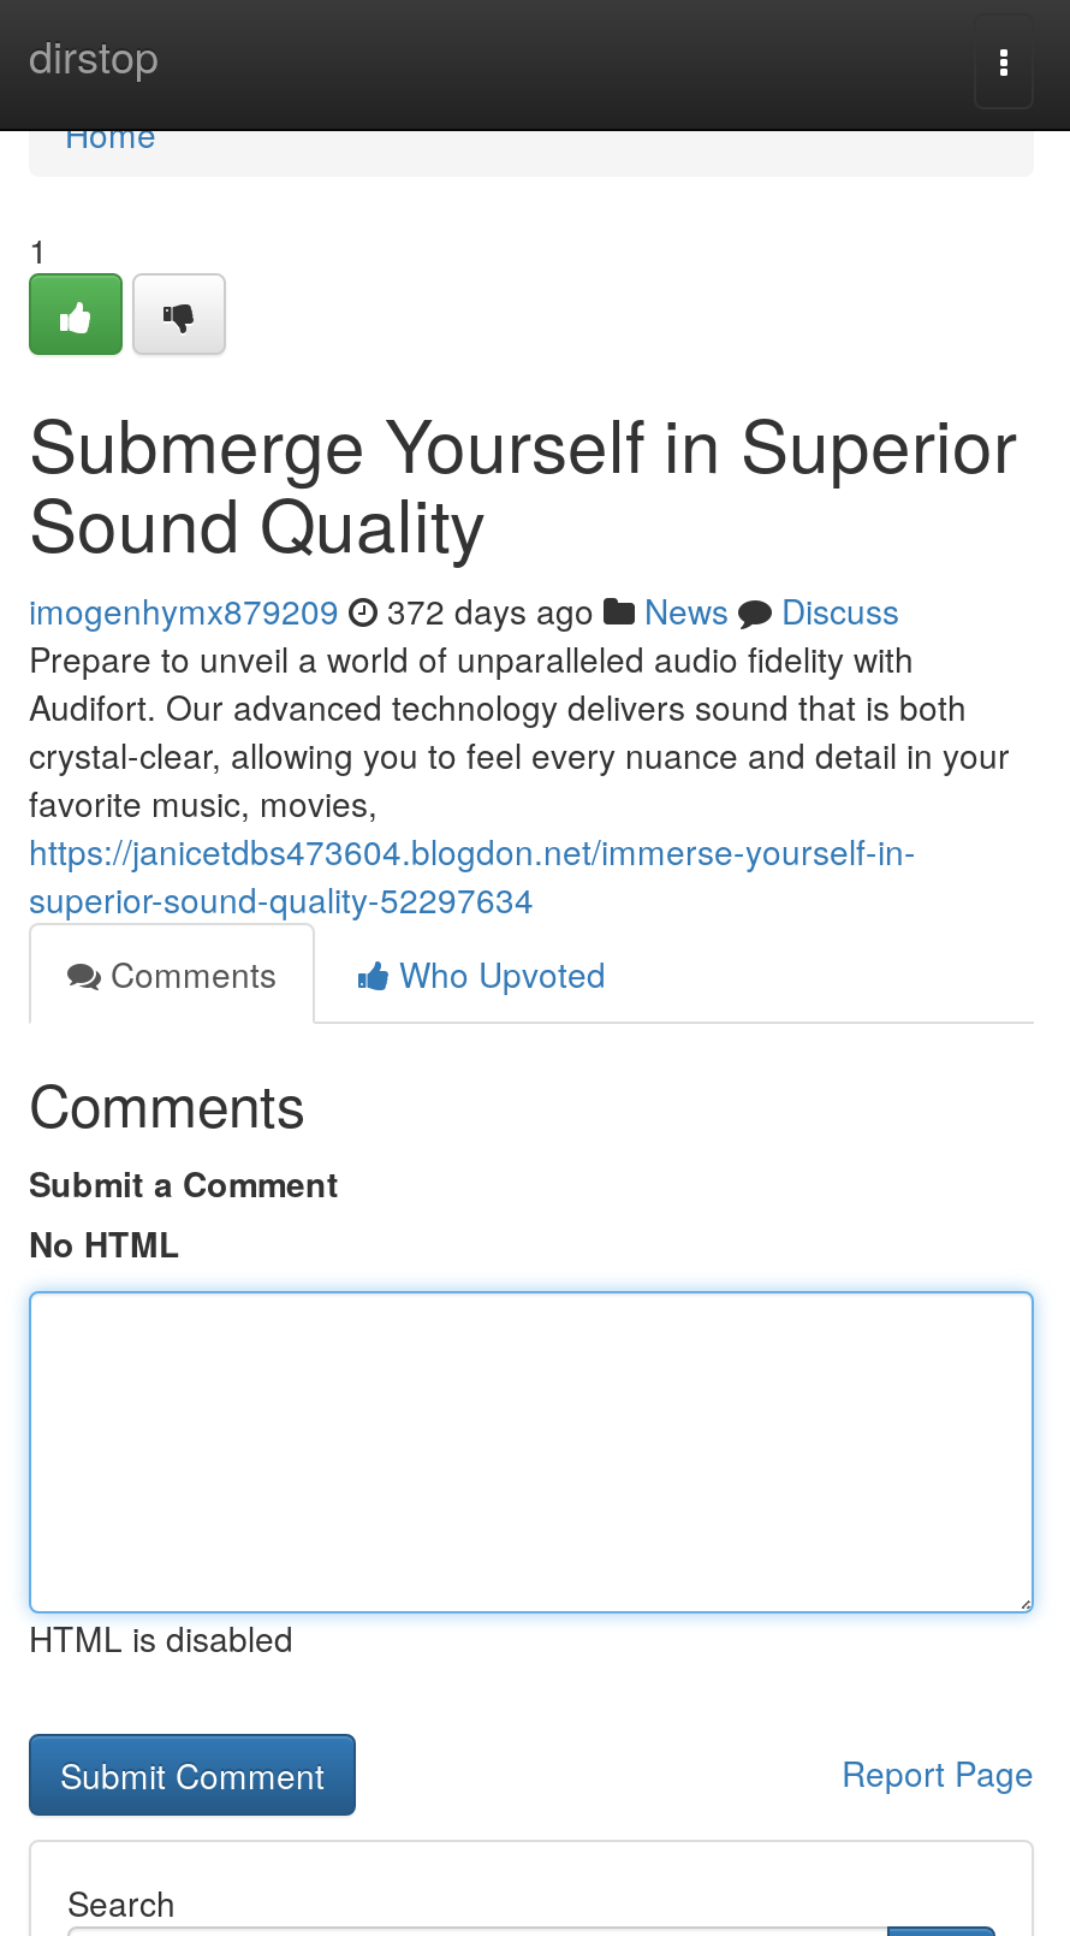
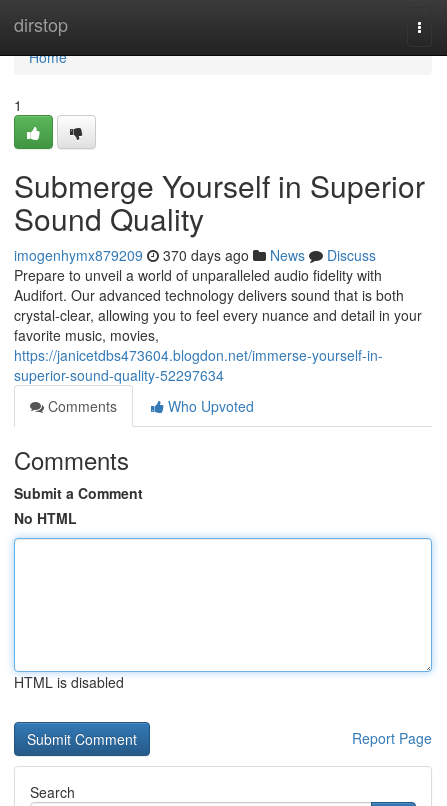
[29,586,899,634] imogenhymx879209 372 days ago News Discuss -> [14,245,376,265] imogenhymx879209 370 days ago News Discuss

